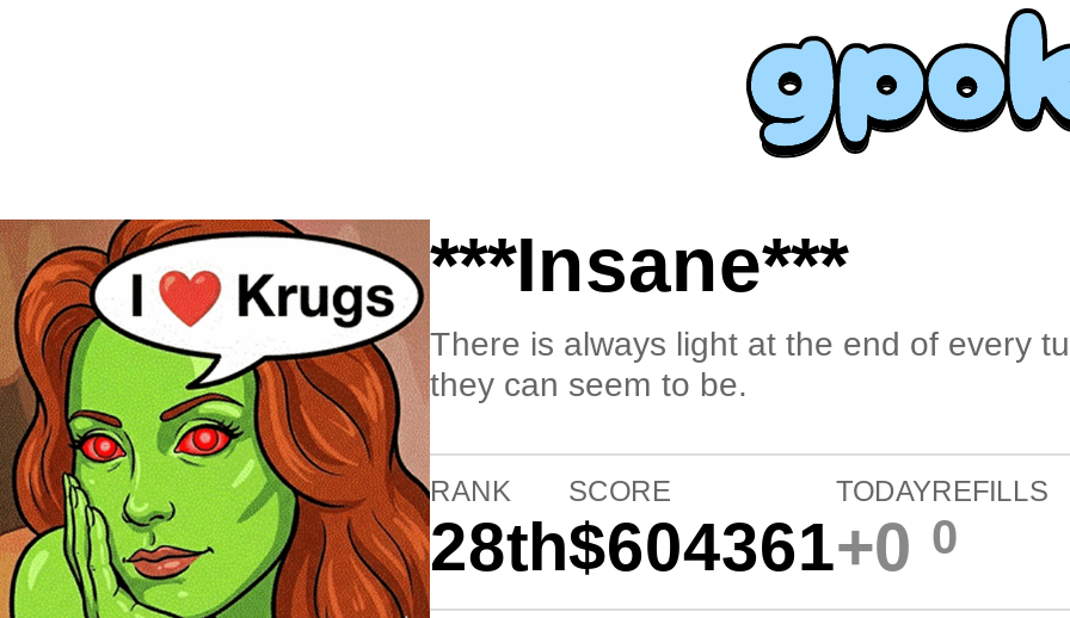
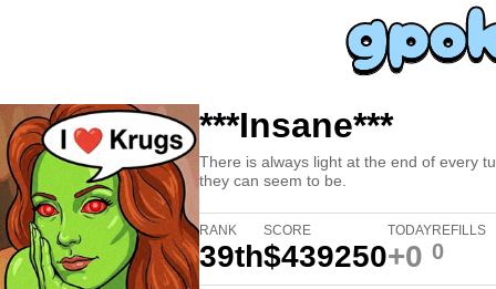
[430,511,568,585] 28th -> [199,239,263,273] 39th
[568,511,836,585] $604361 -> [263,239,387,273] $439250

